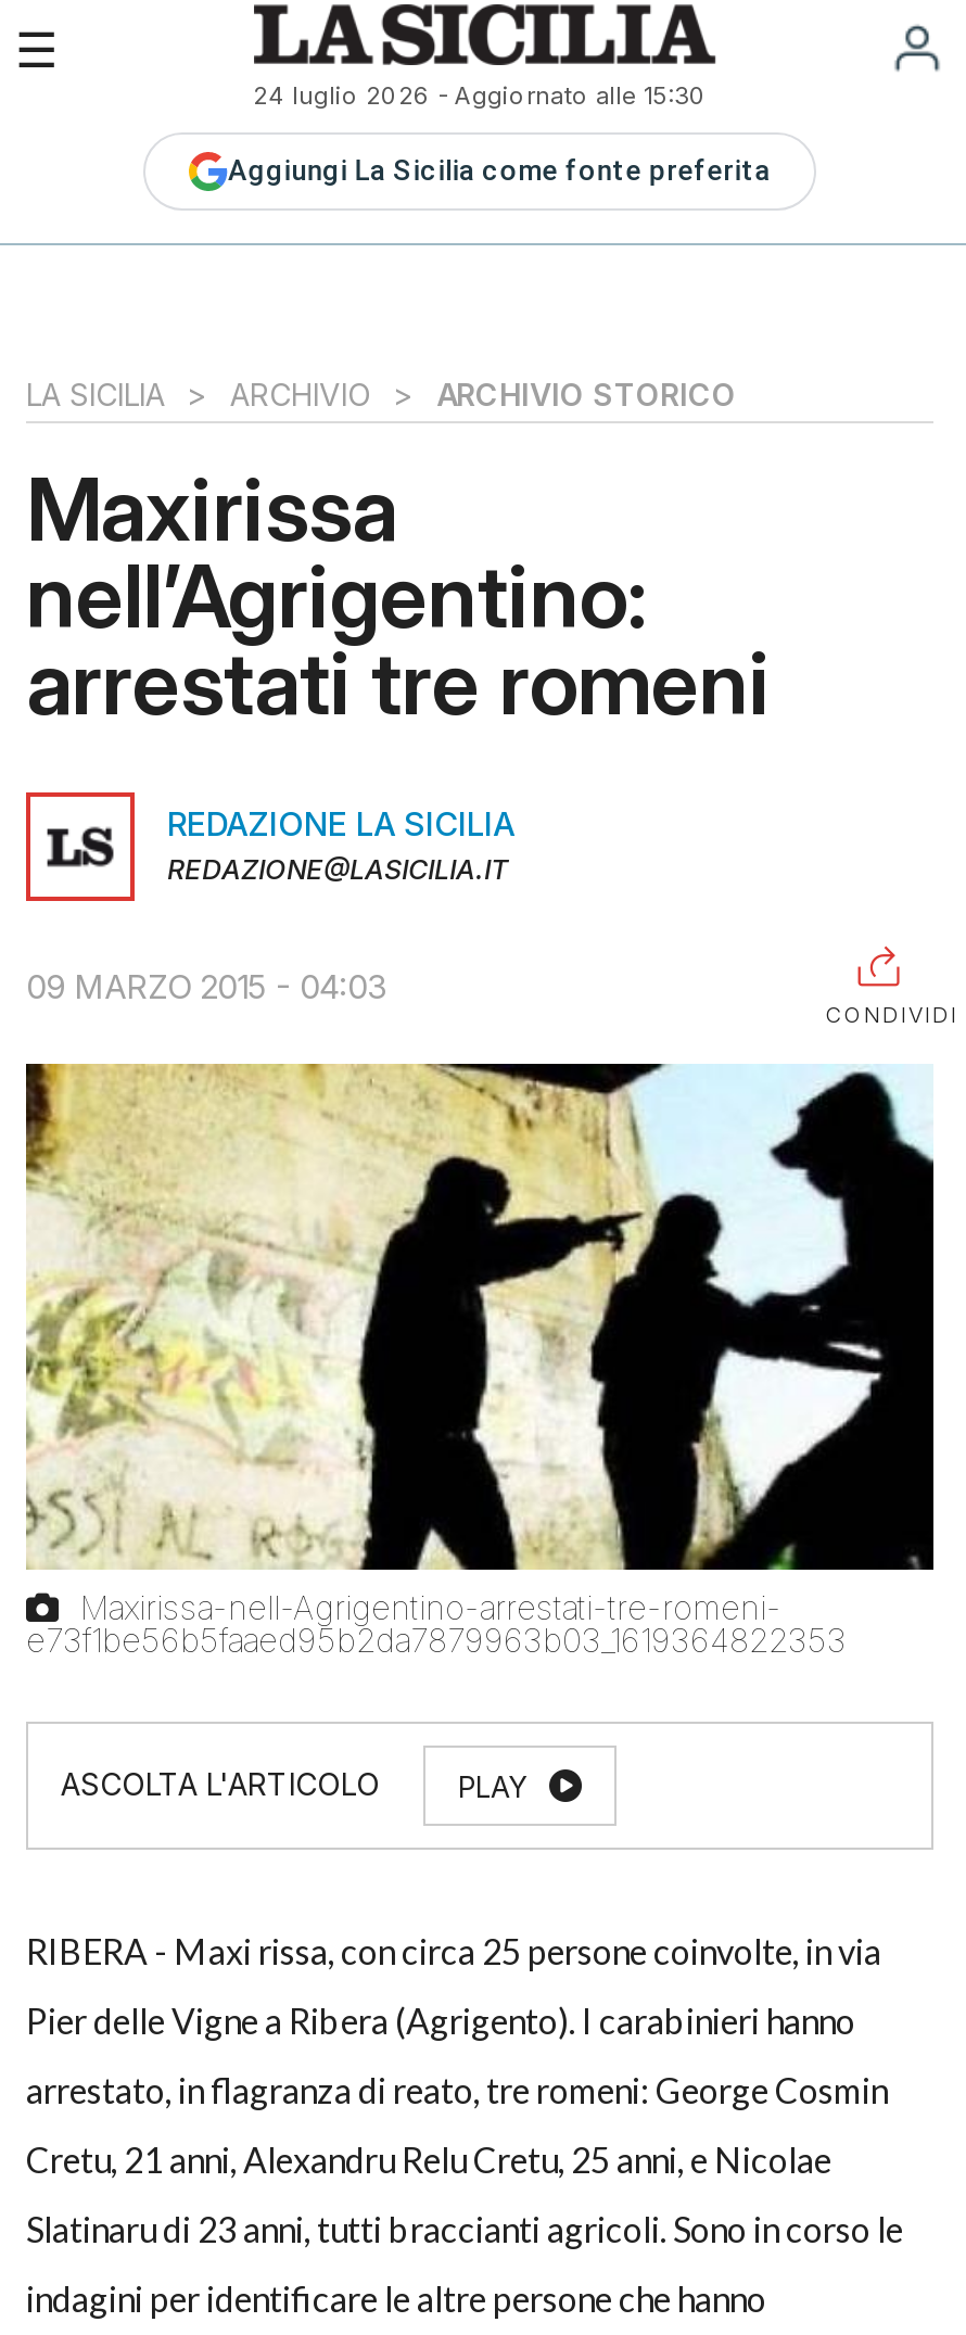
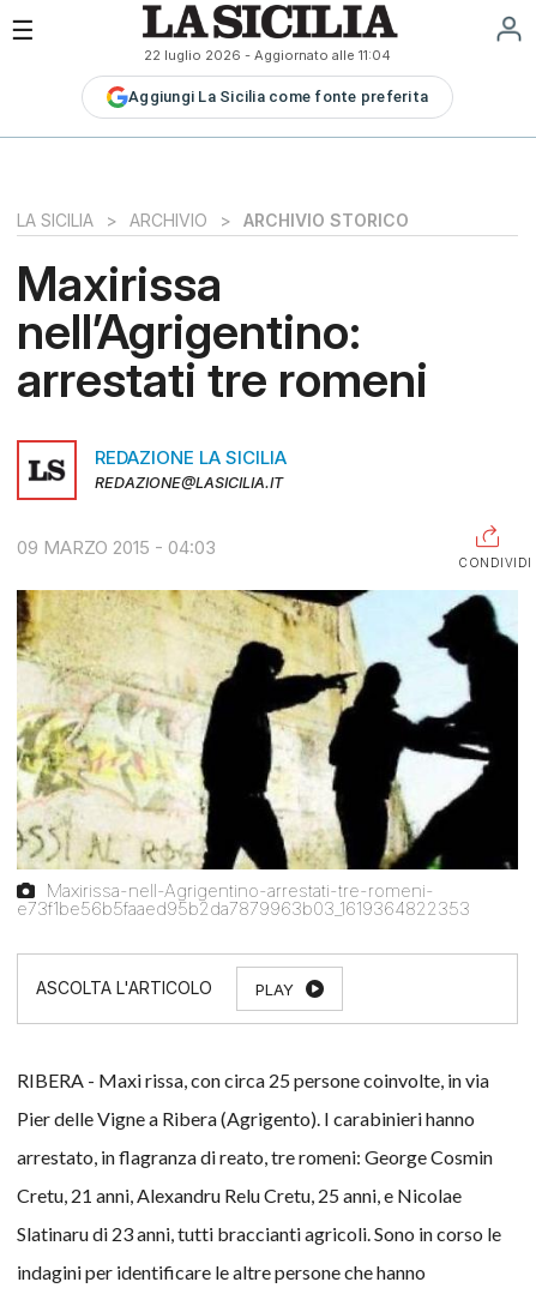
[253,79,707,110] 24 luglio 2026 - Aggiornato alle 15:30 -> [144,46,391,63] 22 luglio 2026 - Aggiornato alle 11:04

